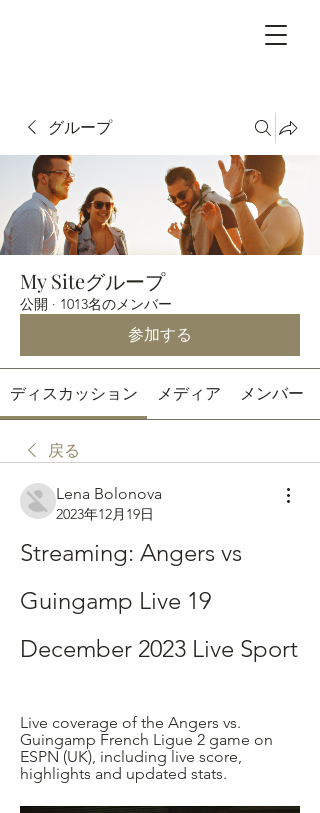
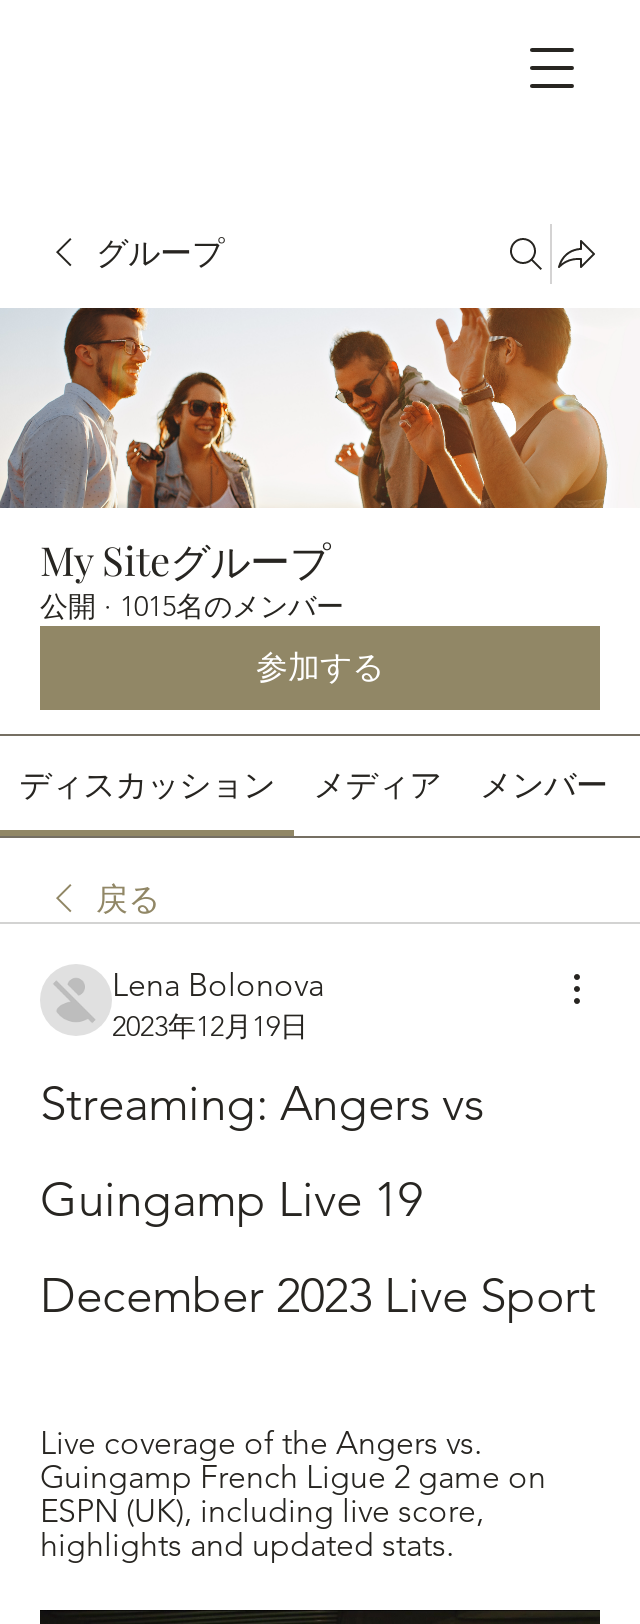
[20,295,172,313] 公開 · 1013名のメンバー -> [40,588,344,624] 公開 · 1015名のメンバー

